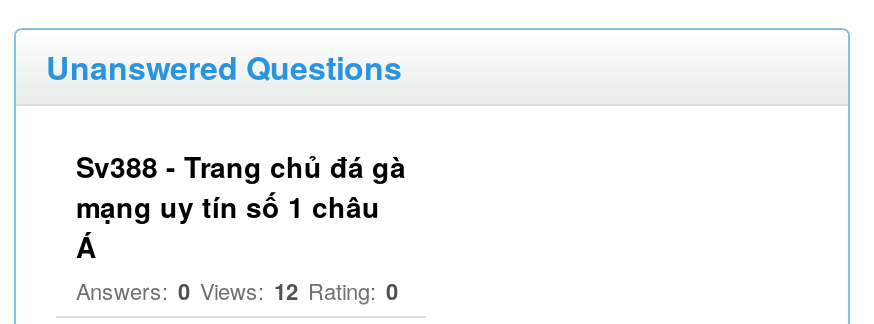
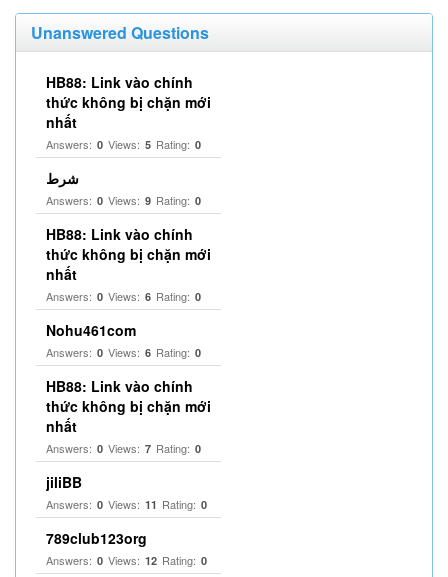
[76,146,406,266] Sv388 - Trang chủ đá gà | mạng uy tín số 1 châu | Á -> [46,72,211,548] HB88: Link vào chính | thức không bị chặn mới | nhất | Answers: 0 Views: 5 Rating: 0 | شرط | Answers: 0 Views: 9 Rating: 0 | HB88: Link vào chính | thức không bị chặn mới | nhất | Answers: 0 Views: 6 Rating: 0 | Nohu461com | Answers: 0 Views: 6 Rating: 0 | HB88: Link vào chính | thức không bị chặn mới | nhất | Answers: 0 Views: 7 Rating: 0 | jiliBB | Answers: 0 Views: 11 Rating: 0 | 789club123org

